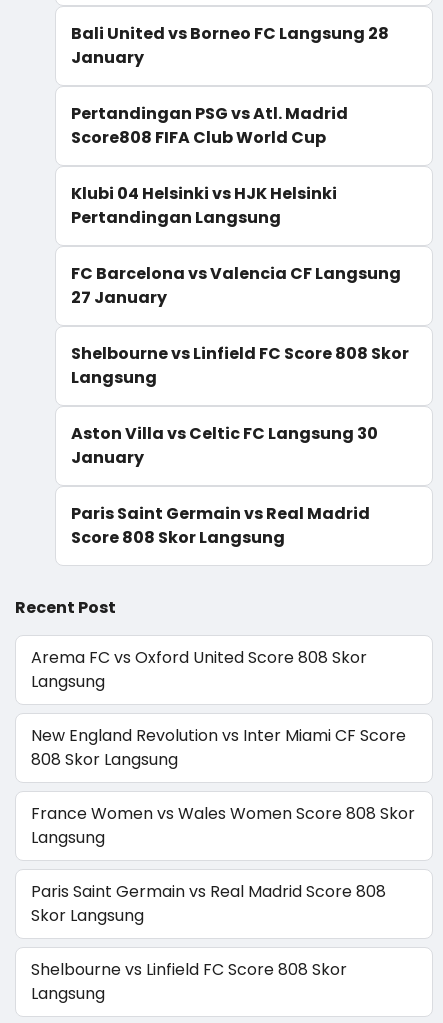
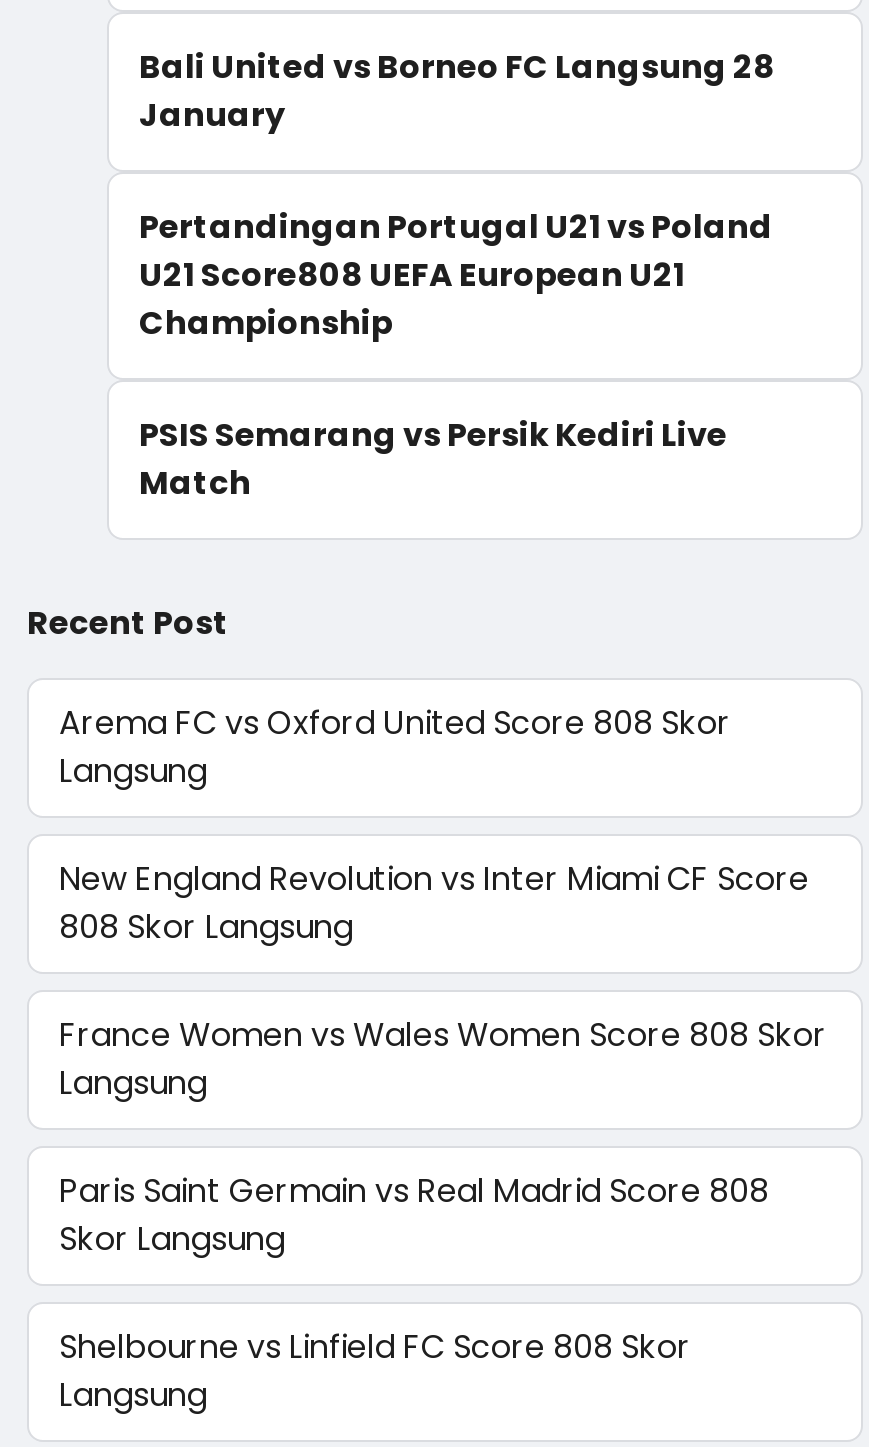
[71,102,409,549] Pertandingan PSG vs Atl. Madrid | Score808 FIFA Club World Cup | Klubi 04 Helsinki vs HJK Helsinki | Pertandingan Langsung | FC Barcelona vs Valencia CF Langsung | 27 January | Shelbourne vs Linfield FC Score 808 Skor | Langsung | Aston Villa vs Celtic FC Langsung 30 | January | Paris Saint Germain vs Real Madrid | Score 808 Skor Langsung -> [139,205,773,507] Pertandingan Portugal U21 vs Poland | U21 Score808 UEFA European U21 | Championship | PSIS Semarang vs Persik Kediri Live | Match

